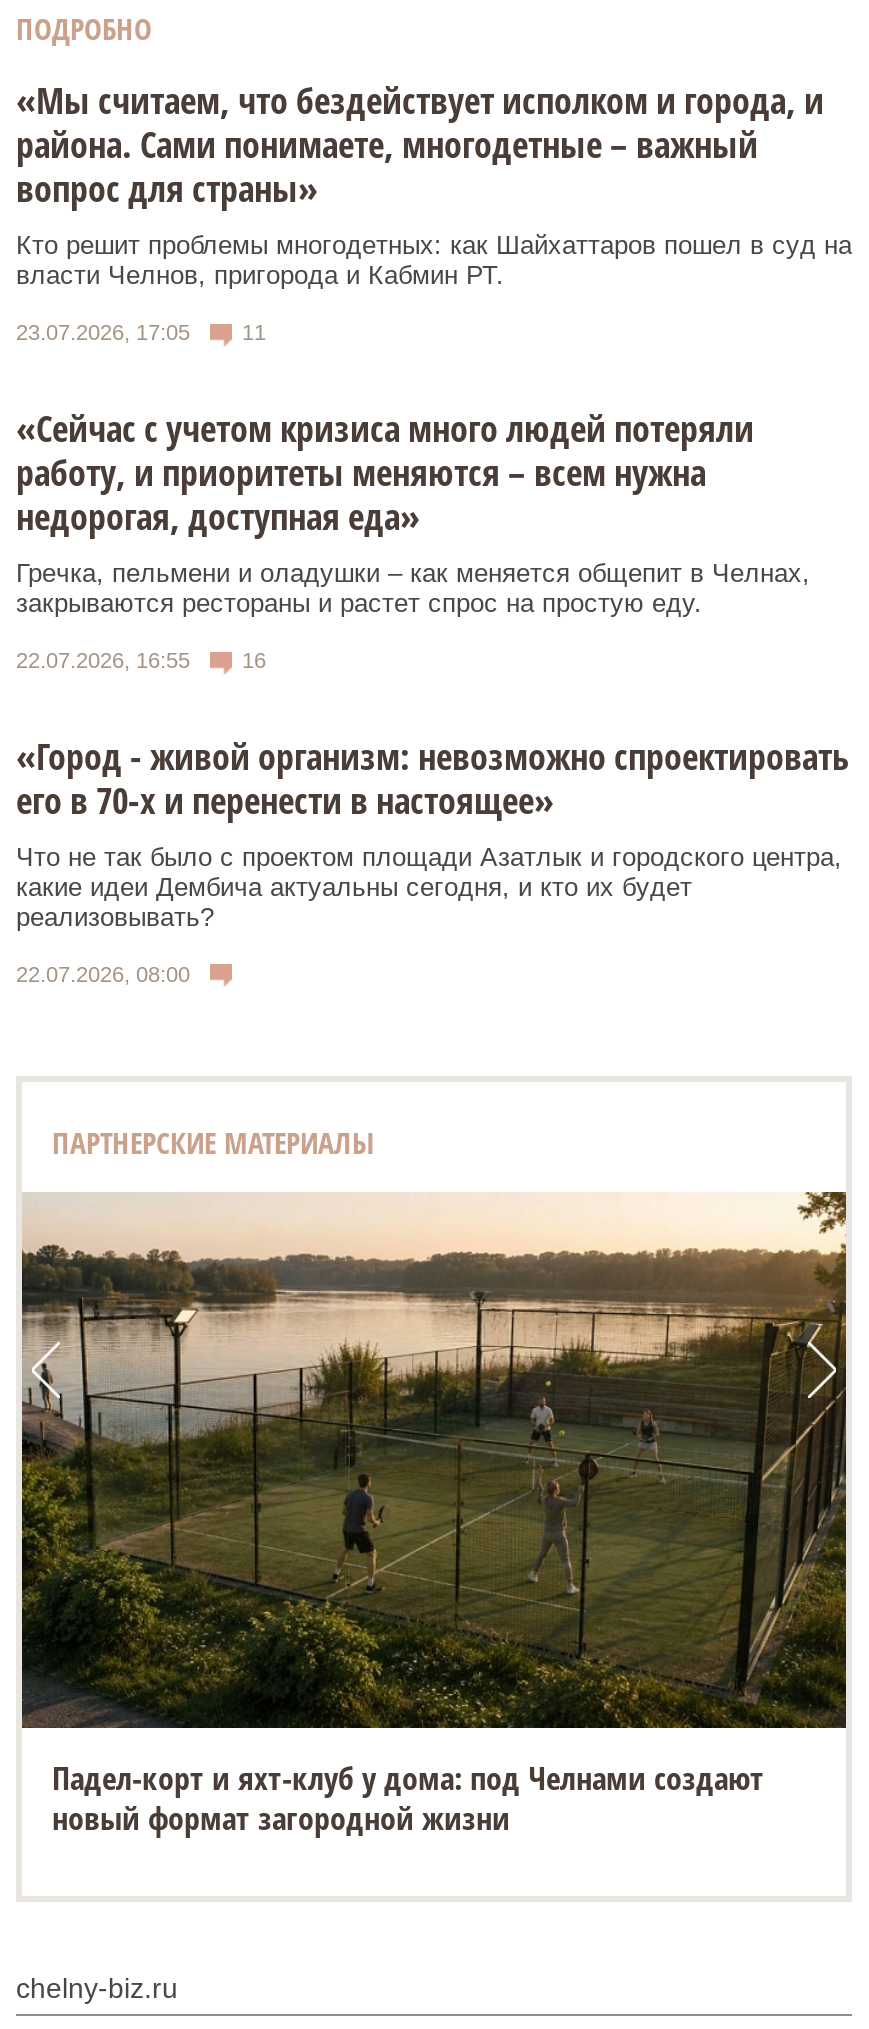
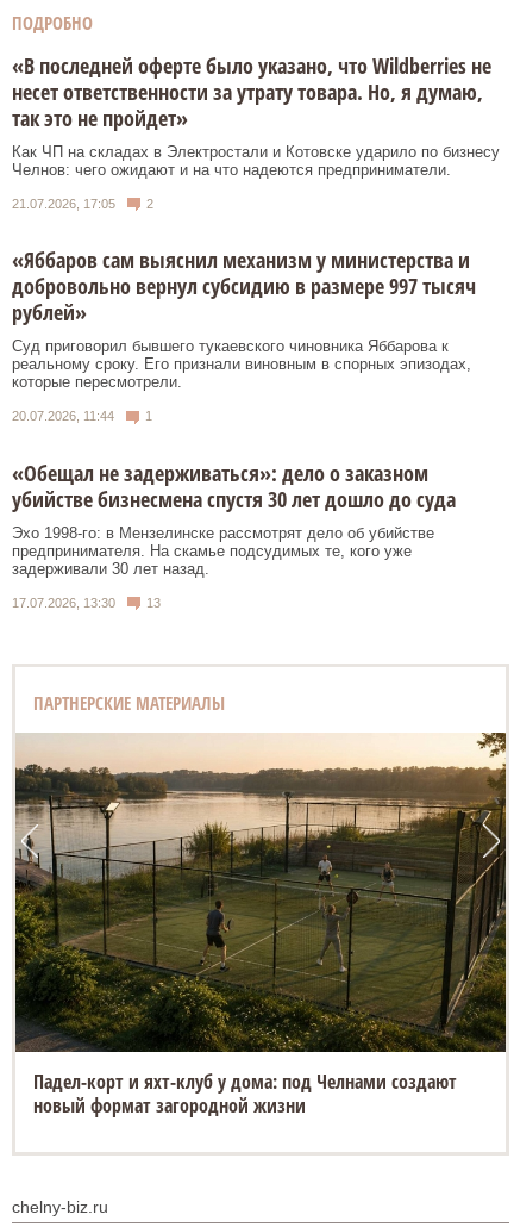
[16,76,852,290] «Мы считаем, что бездействует исполком и города, и | района. Сами понимаете, многодетные – важный | вопрос для страны» | Кто решит проблемы многодетных: как Шайхаттаров пошел в суд на | власти Челнов, пригорода и Кабмин РТ. -> [12,51,500,178] «В последней оферте было указано, что Wildberries не | несет ответственности за утрату товара. Но, я думаю, | так это не пройдет» | Как ЧП на складах в Электростали и Котовске ударило по бизнесу | Челнов: чего ожидают и на что надеются предприниматели.
[16,320,266,344] 23.07.2026, 17:05 | 11 -> [12,196,153,210] 21.07.2026, 17:05 | 2
[16,404,810,618] «Сейчас с учетом кризиса много людей потеряли | работу, и приоритеты меняются – всем нужна | недорогая, доступная еда» | Гречка, пельмени и оладушки – как меняется общепит в Челнах, | закрываются рестораны и растет спрос на простую еду. -> [12,246,476,391] «Яббаров сам выяснил механизм у министерства и | добровольно вернул субсидию в размере 997 тысяч | рублей» | Суд приговорил бывшего тукаевского чиновника Яббарова к | реальному сроку. Его признали виновным в спорных эпизодах, | которые пересмотрели.
[16,648,266,672] 22.07.2026, 16:55 | 16 -> [12,409,152,423] 20.07.2026, 11:44 | 1
[16,731,850,931] «Город - живой организм: невозможно спроектировать | его в 70-х и перенести в настоящее» | Что не так было с проектом площади Азатлык и городского центра, | какие идеи Дембича актуальны сегодня, и кто их будет | реализовывать? -> [12,459,456,578] «Обещал не задерживаться»: дело о заказном | убийстве бизнесмена спустя 30 лет дошло до суда | Эхо 1998-го: в Мензелинске рассмотрят дело об убийстве | предпринимателя. На скамье подсудимых те, кого уже | задерживали 30 лет назад.
[16,961,190,985] 22.07.2026, 08:00 -> [12,596,161,610] 17.07.2026, 13:30 | 13

